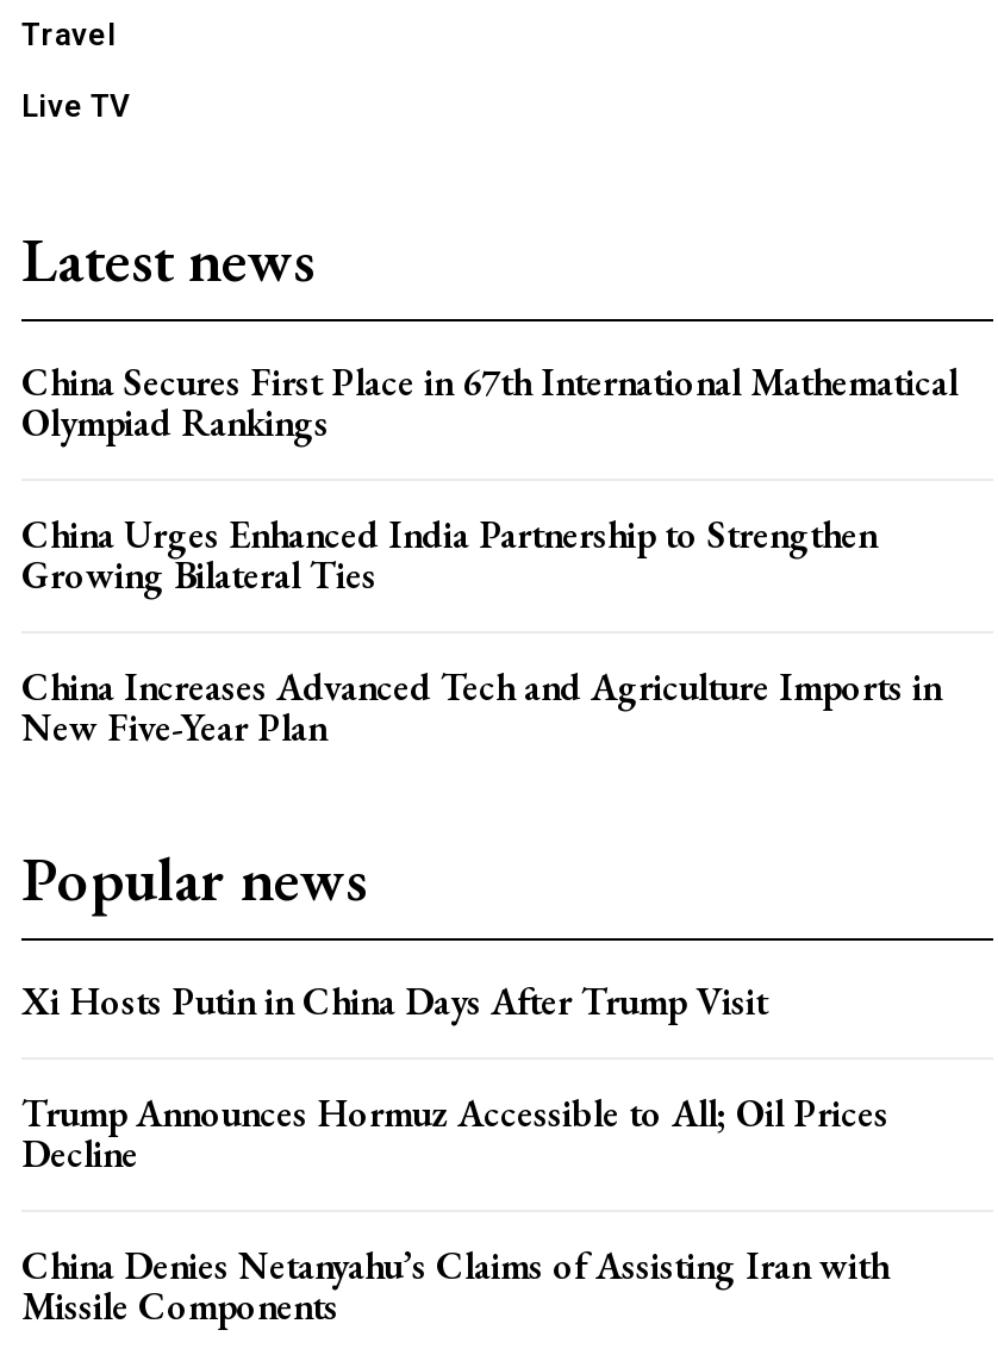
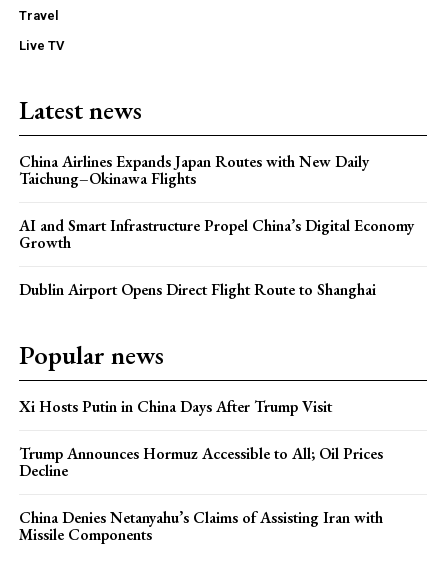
[21,356,958,447] China Secures First Place in 67th International Mathematical | Olympiad Rankings -> [19,151,369,189] China Airlines Expands Japan Routes with New Daily | Taichung–Okinawa Flights
[21,509,877,599] China Urges Enhanced India Partnership to Strengthen | Growing Bilateral Ties -> [19,215,414,253] AI and Smart Infrastructure Propel China’s Digital Economy | Growth
[21,661,941,752] China Increases Advanced Tech and Agriculture Imports in | New Five-Year Plan -> [19,279,376,300] Dublin Airport Opens Direct Flight Route to Shanghai

